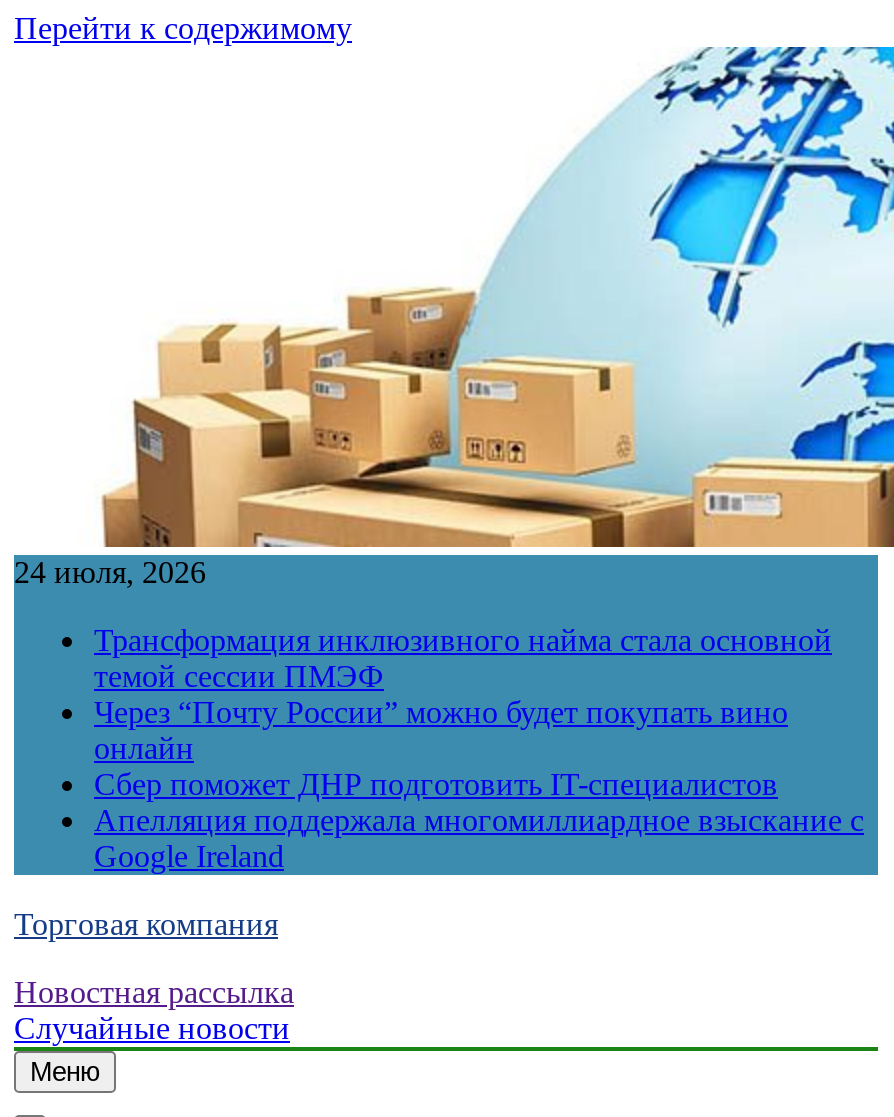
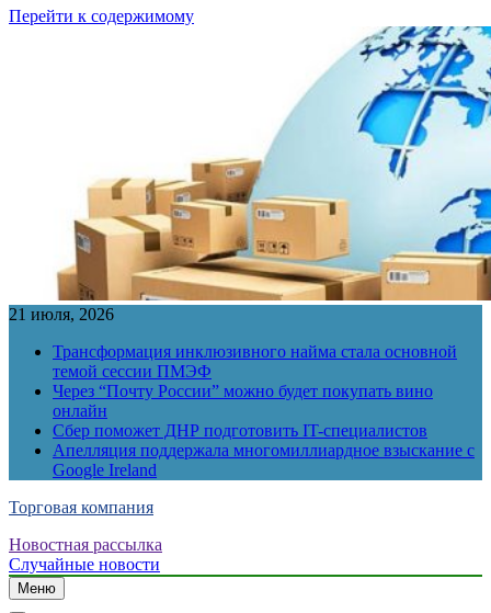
[14,555,206,589] 24 июля, 2026 -> [9,305,114,323] 21 июля, 2026

